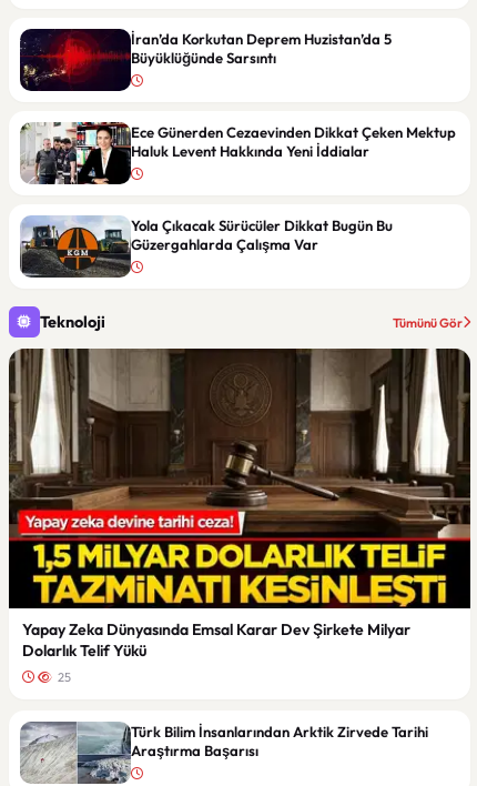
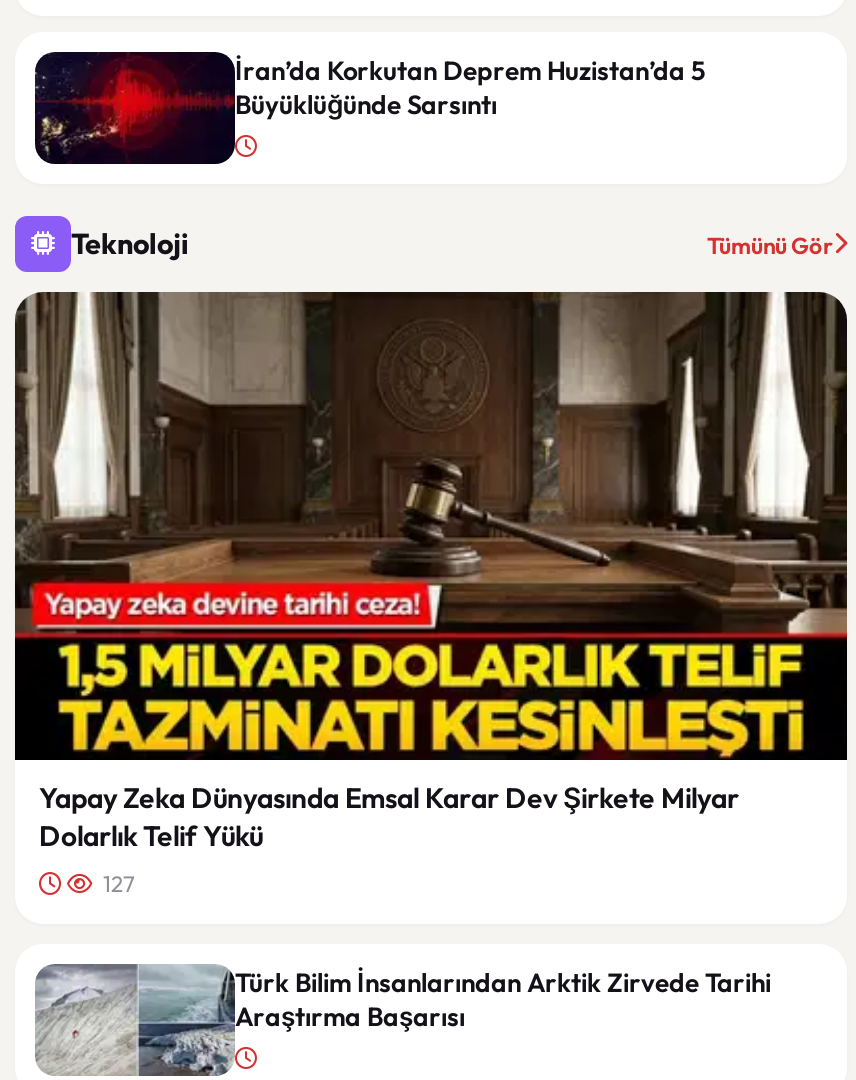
[19,121,456,185] [image] | Ece Günerden Cezaevinden Dikkat Çeken Mektup | Haluk Levent Hakkında Yeni İddialar -> none
[20,215,393,278] [image] | Yola Çıkacak Sürücüler Dikkat Bugün Bu | Güzergahlarda Çalışma Var -> none
[55,669,71,685] 25 -> [99,870,135,898] 127

